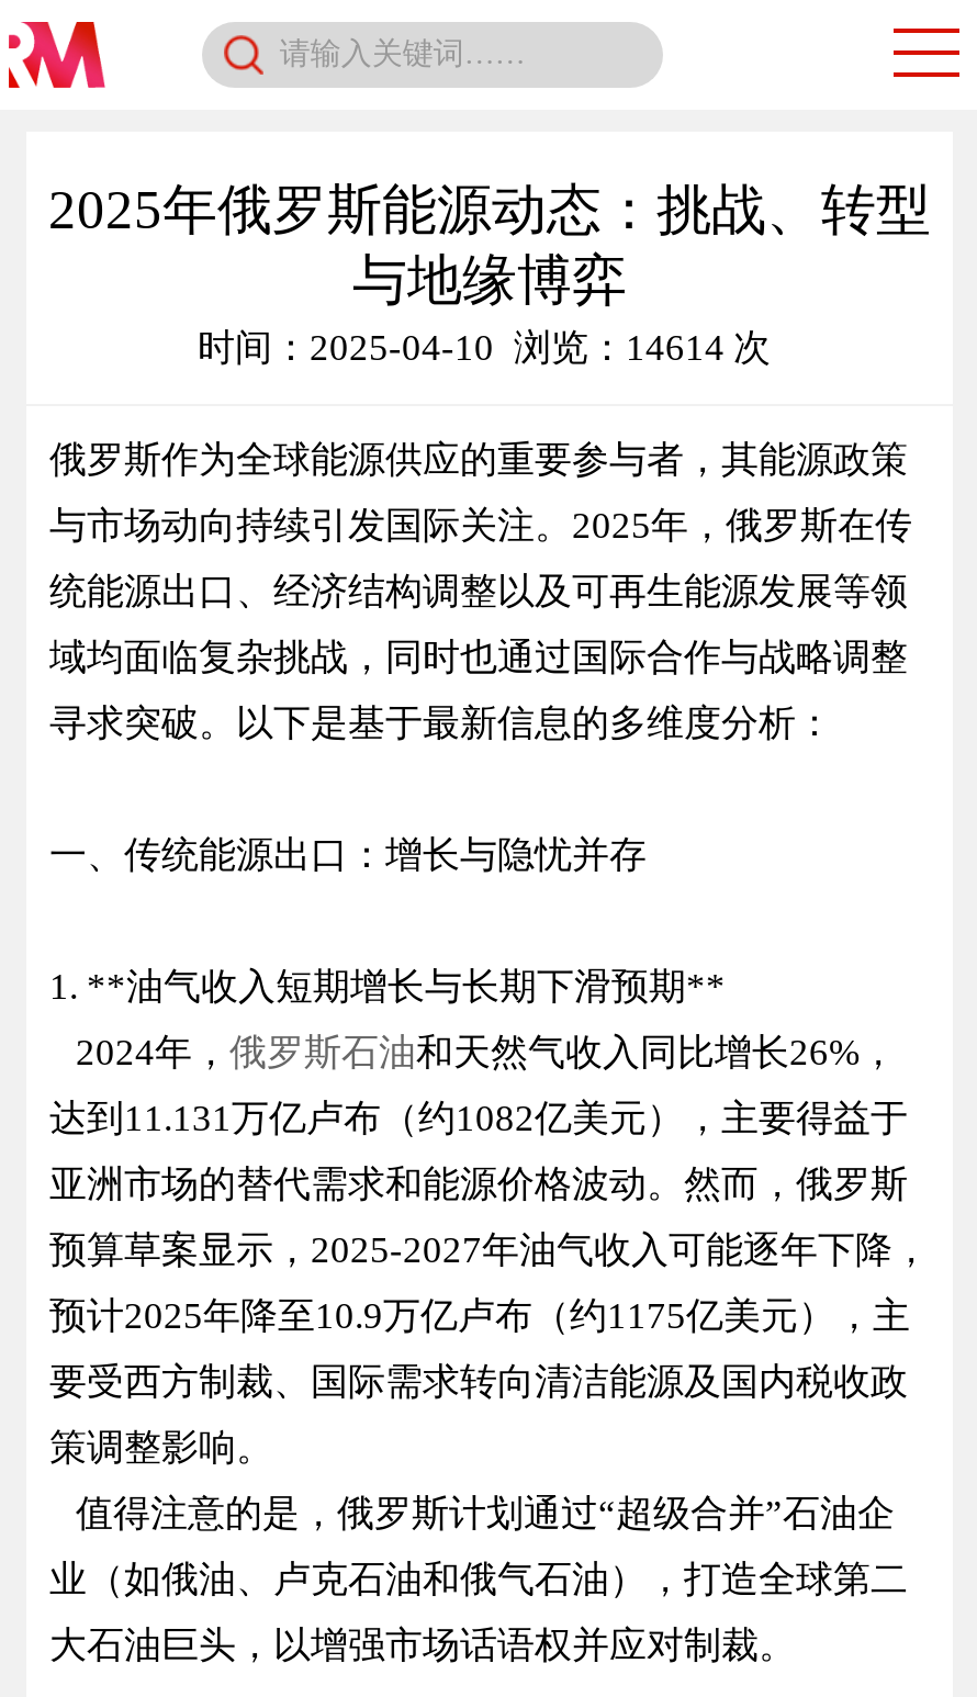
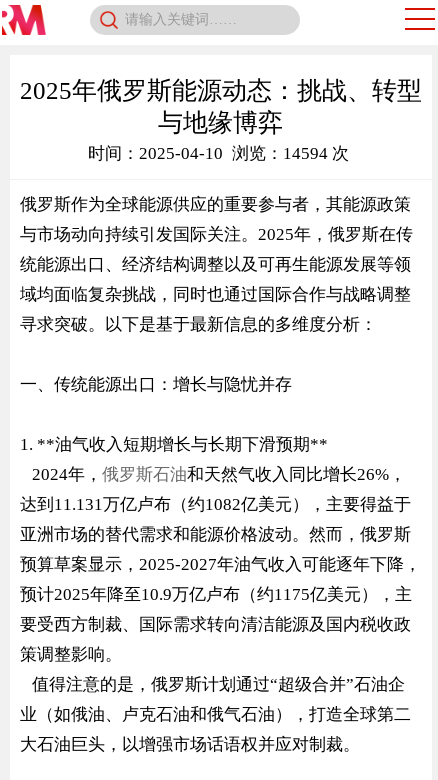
[198,327,771,369] 时间：2025-04-10 浏览：14614 次 -> [88,144,349,163] 时间：2025-04-10 浏览：14594 次

